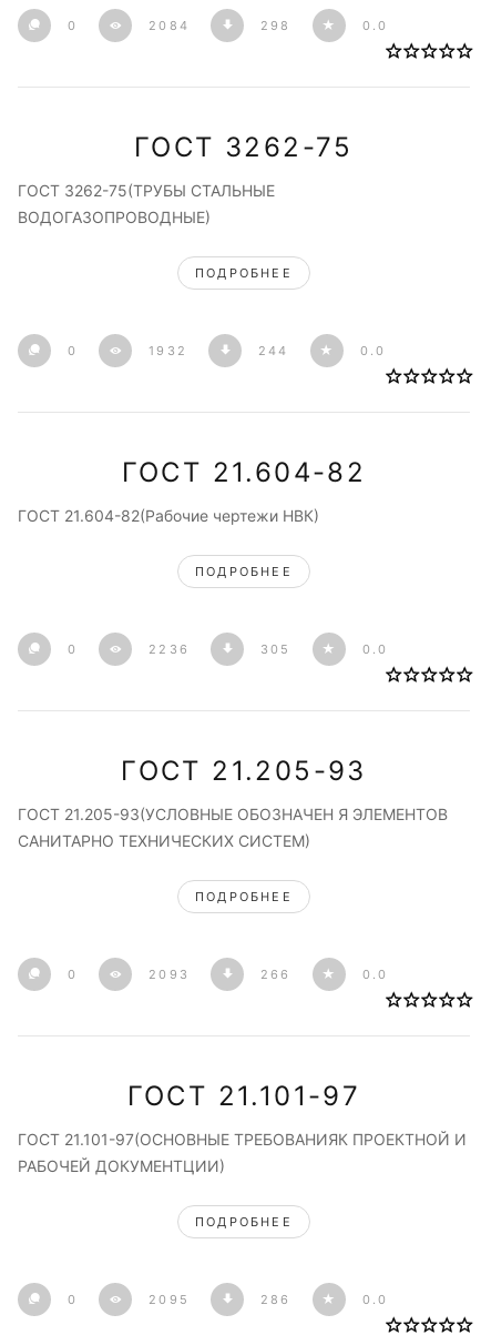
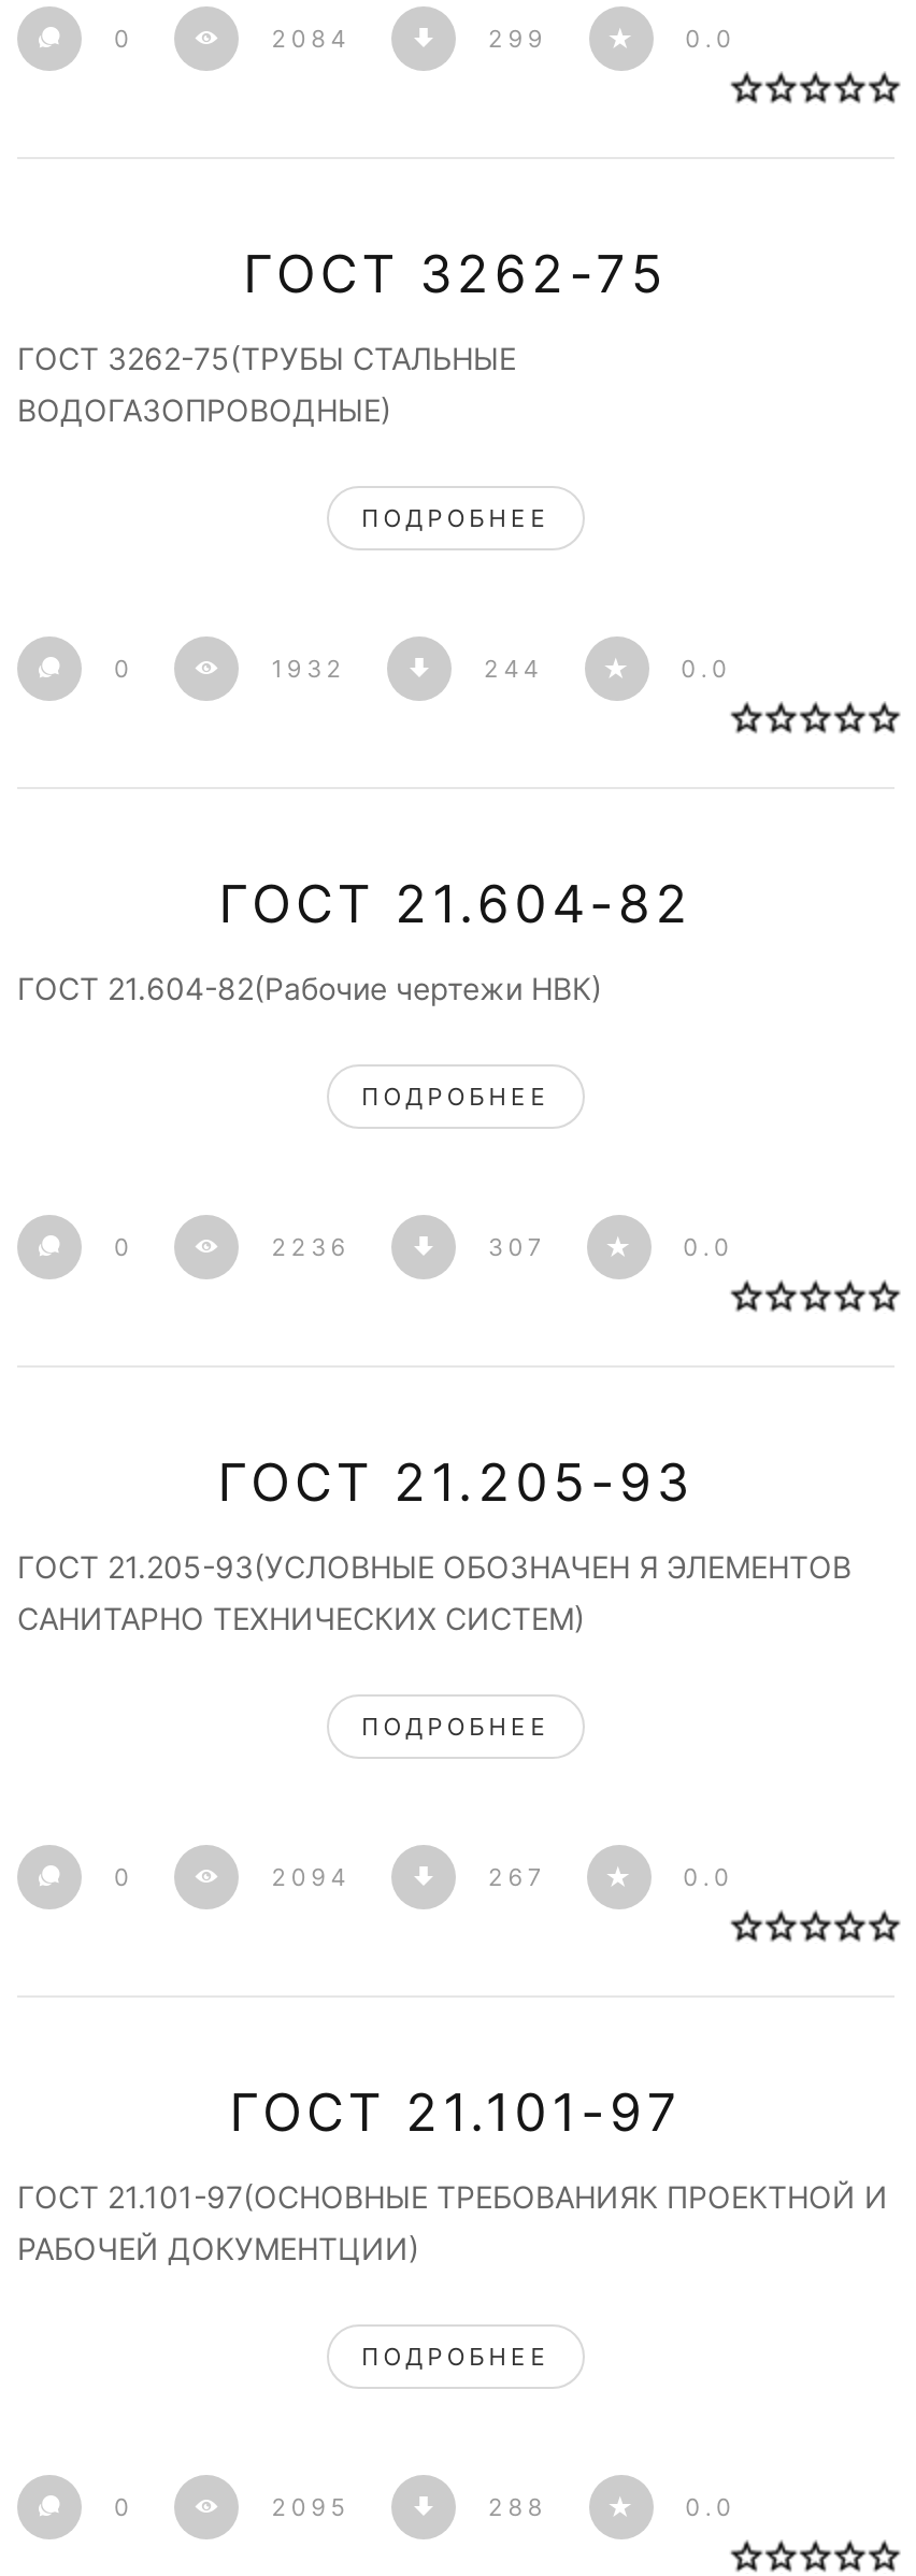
[260,18,291,33] 298 -> [488,24,547,54] 299
[260,641,291,657] 305 -> [488,1232,545,1262] 307
[149,967,190,982] 2093 -> [271,1862,350,1892] 2094
[260,967,291,982] 266 -> [488,1862,545,1892] 267
[260,1292,291,1307] 286 -> [488,2492,547,2522] 288

